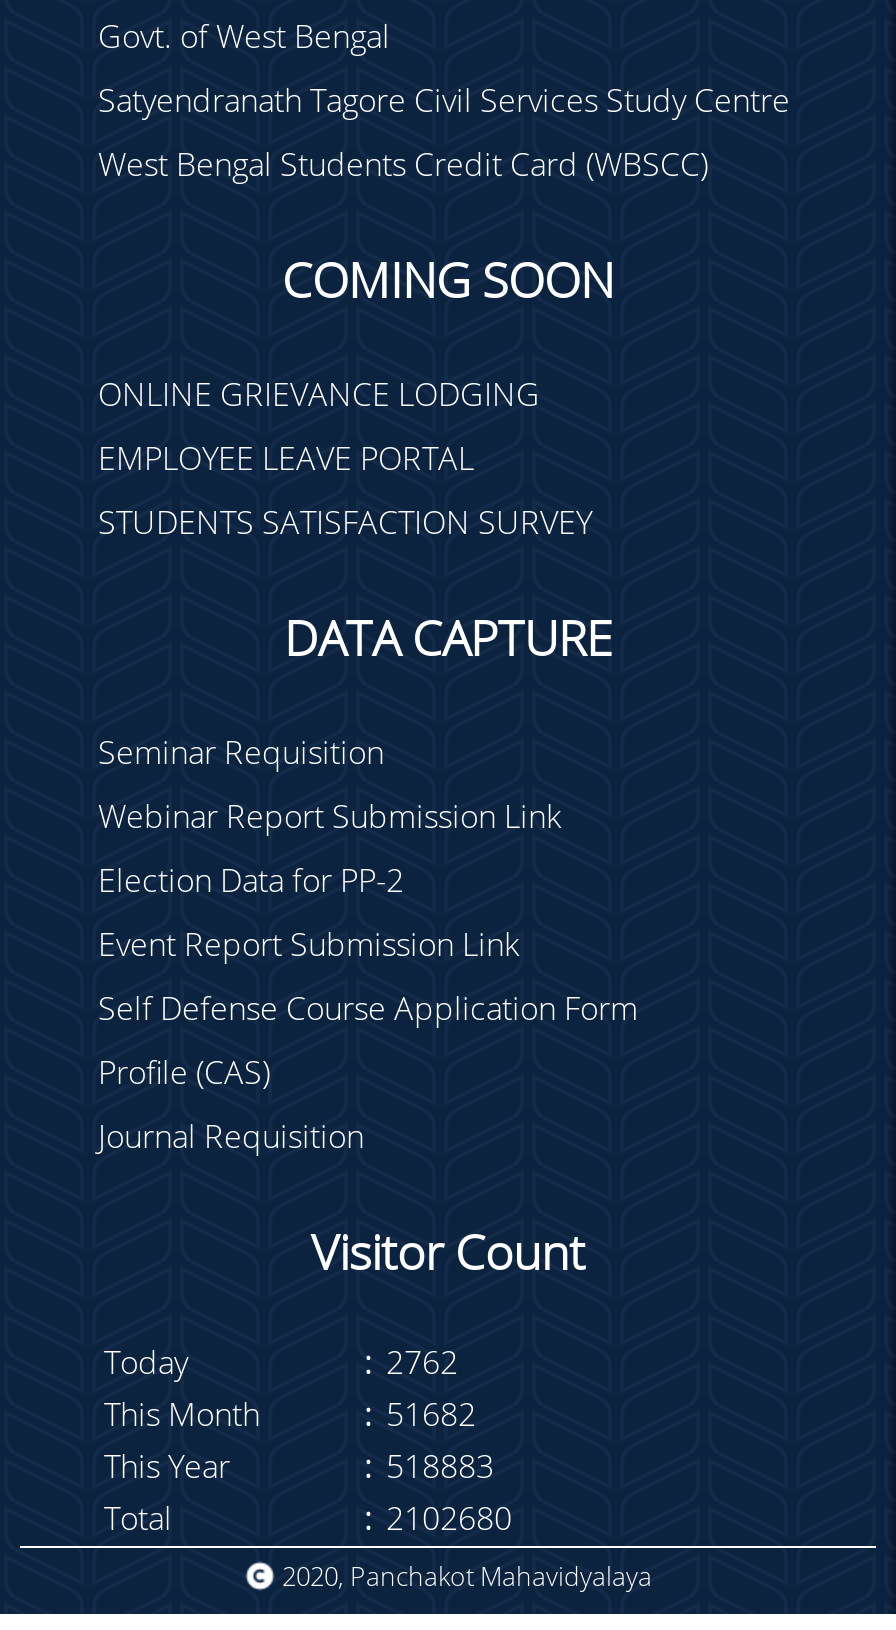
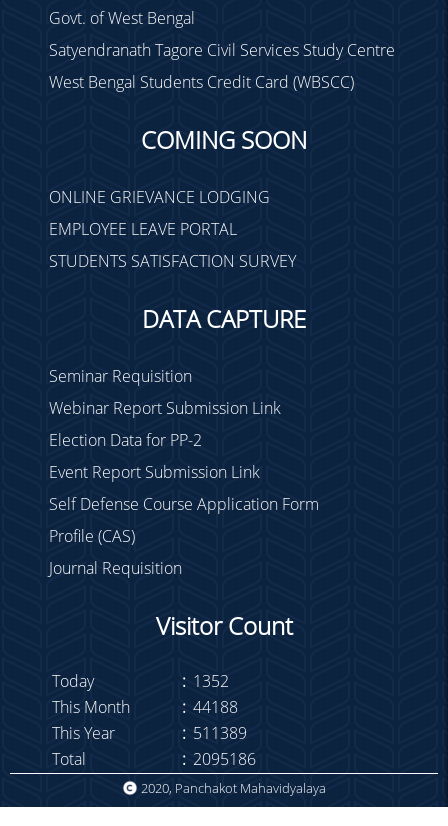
[364,1339,458,1383] : 2762 -> [182,670,229,692] : 1352
[364,1391,476,1435] : 51682 -> [182,696,238,718] : 44188
[364,1443,494,1487] : 518883 -> [182,722,247,744] : 511389
[364,1495,512,1539] : 2102680 -> [182,748,256,770] : 2095186

